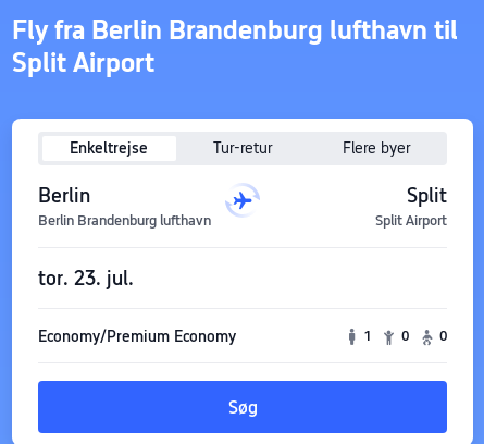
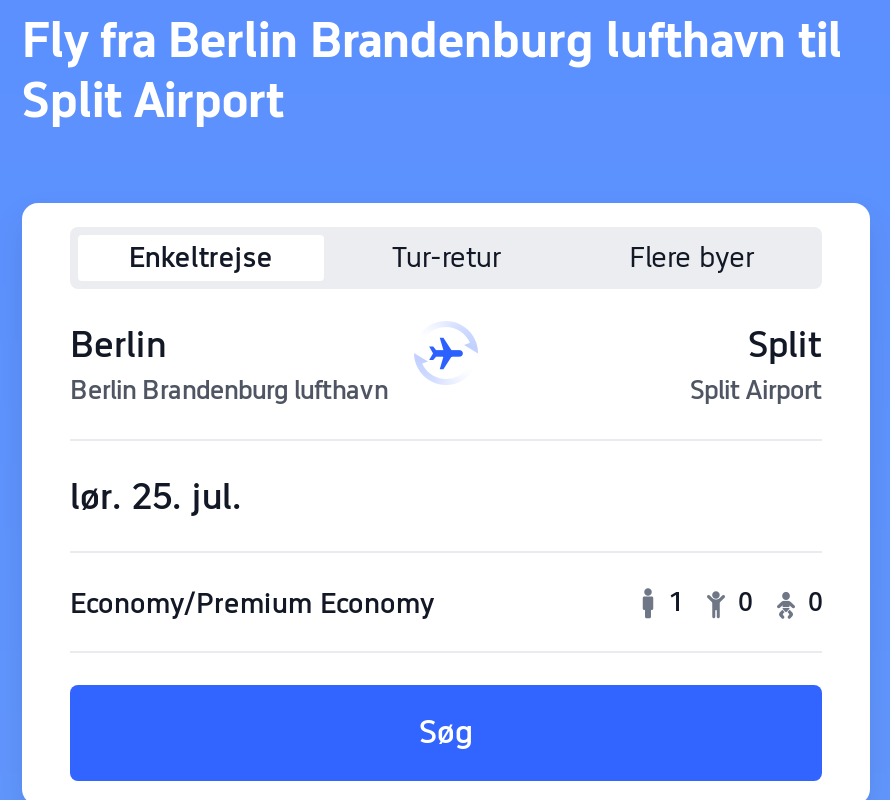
[38,267,134,289] tor. 23. jul. -> [70,474,242,516] lør. 25. jul.

